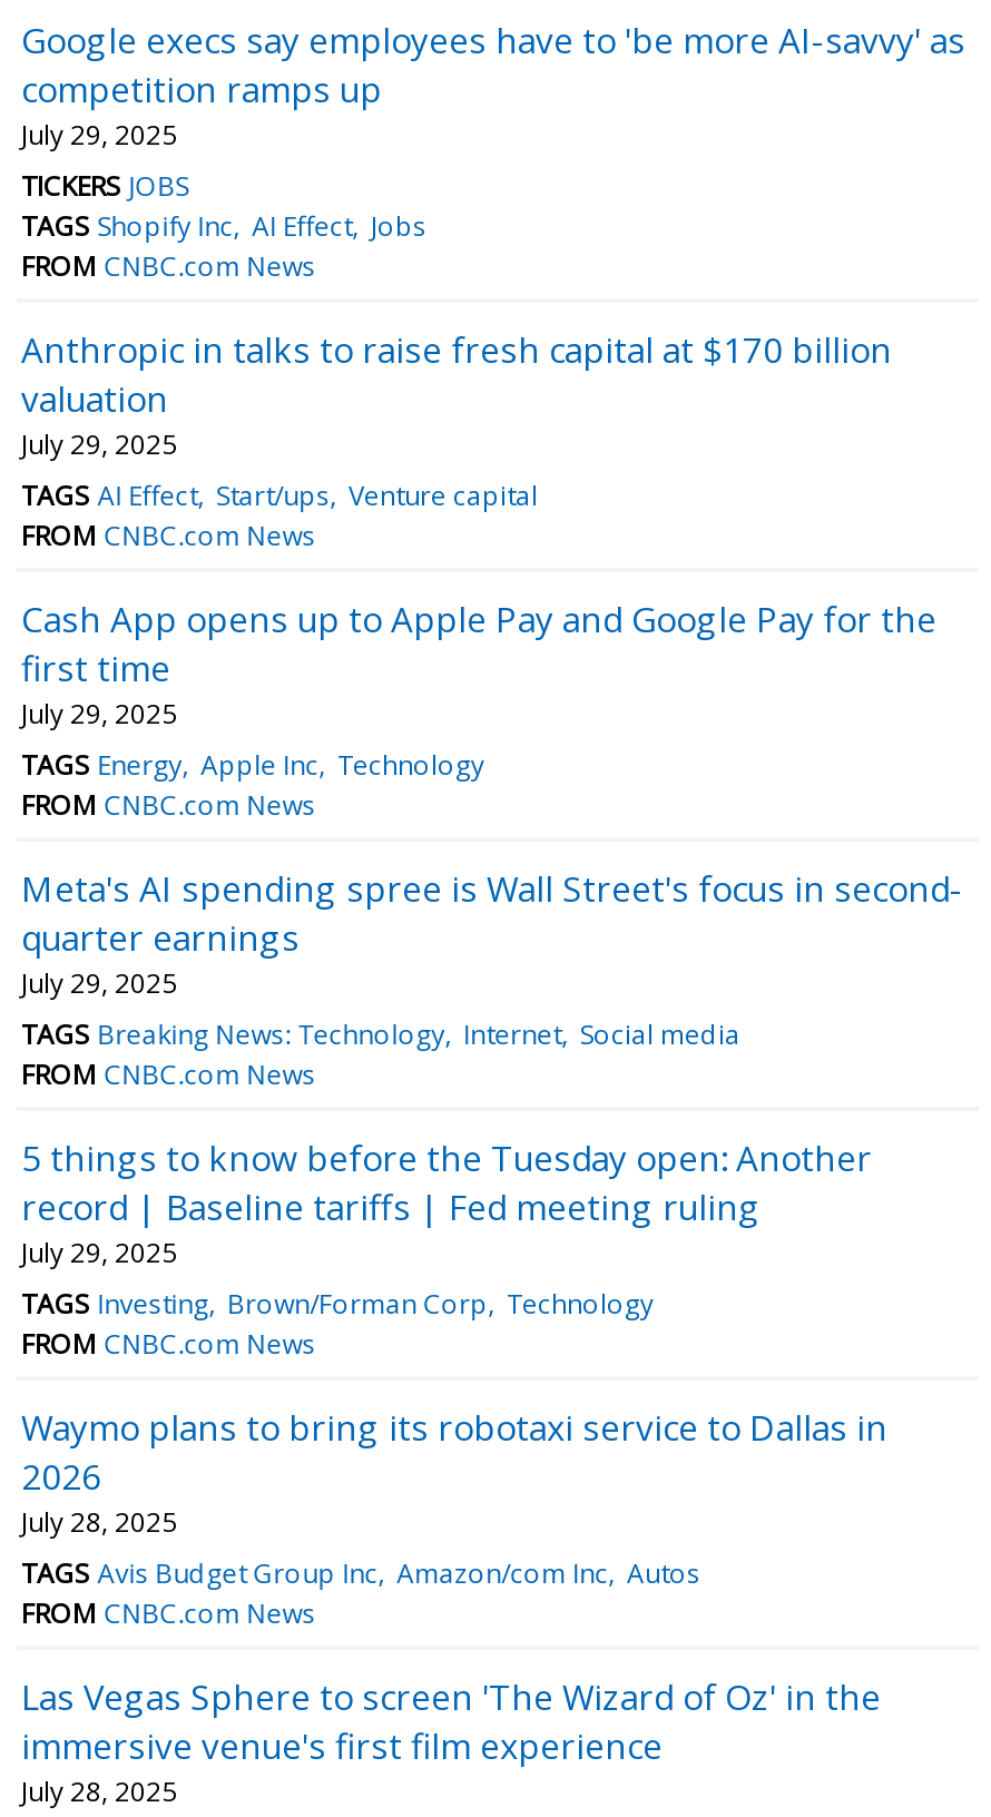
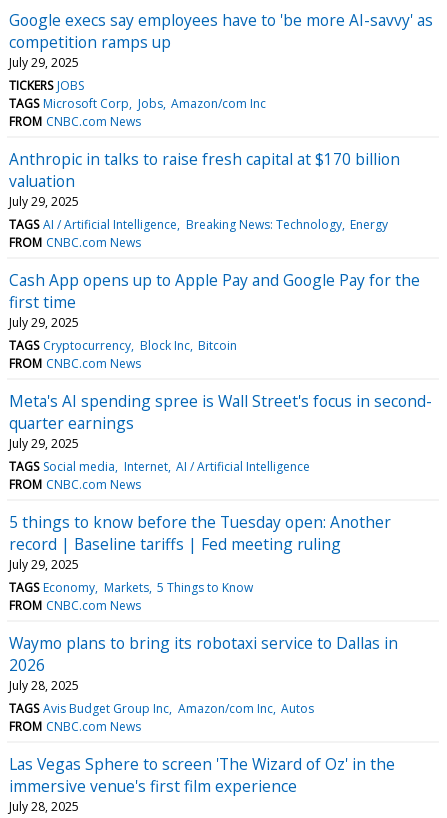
[21,207,426,245] TAGS Shopify Inc AI Effect Jobs -> [9,95,266,112] TAGS Microsoft Corp Jobs Amazon/com Inc
[21,476,538,514] TAGS AI Effect Start/ups Venture capital -> [9,216,388,233] TAGS AI / Artificial Intelligence Breaking News: Technology Energy
[21,746,484,784] TAGS Energy Apple Inc Technology -> [9,337,237,354] TAGS Cryptocurrency Block Inc Bitcoin
[21,1015,740,1053] TAGS Breaking News: Technology Internet Social media -> [9,458,310,475] TAGS Social media Internet AI / Artificial Intelligence
[21,1285,653,1322] TAGS Investing Brown/Forman Corp Technology -> [9,579,253,596] TAGS Economy Markets 5 Things to Know

